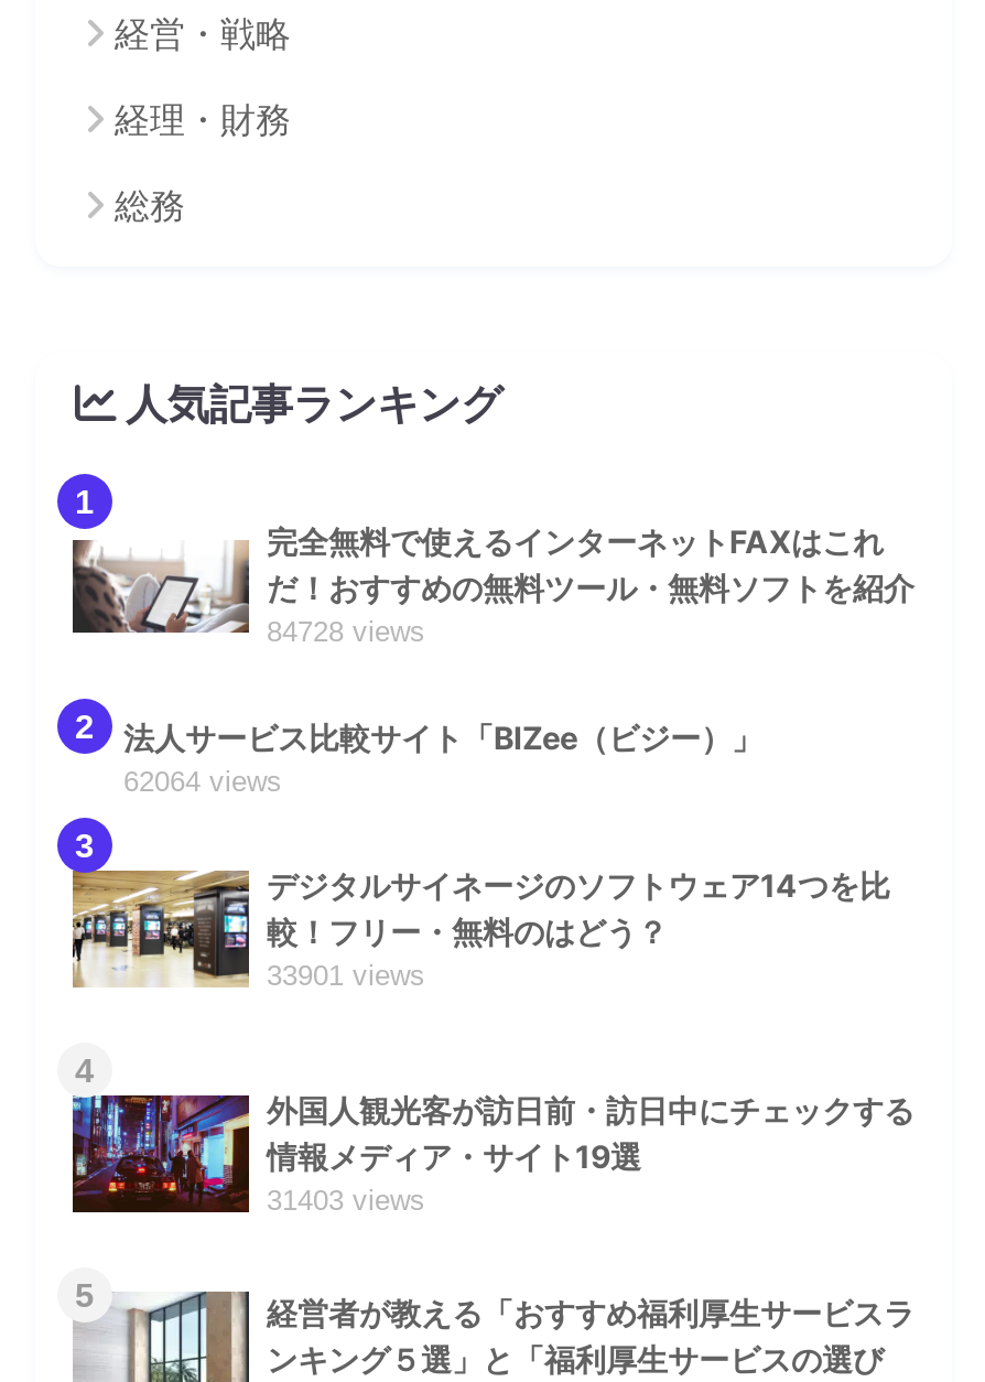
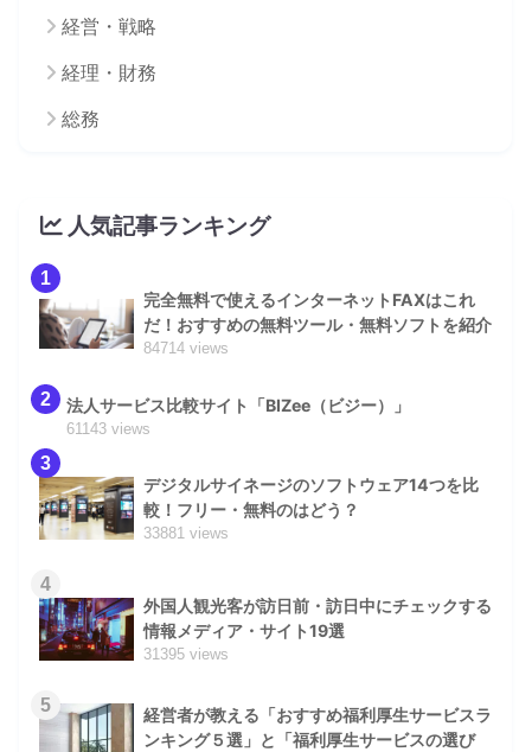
[267,615,425,648] 84728 views -> [143,339,229,357] 84714 views
[123,764,282,797] 62064 views -> [66,420,150,437] 61143 views
[267,958,425,991] 33901 views -> [143,524,229,542] 33881 views
[267,1183,425,1216] 31403 views -> [143,645,229,663] 31395 views

